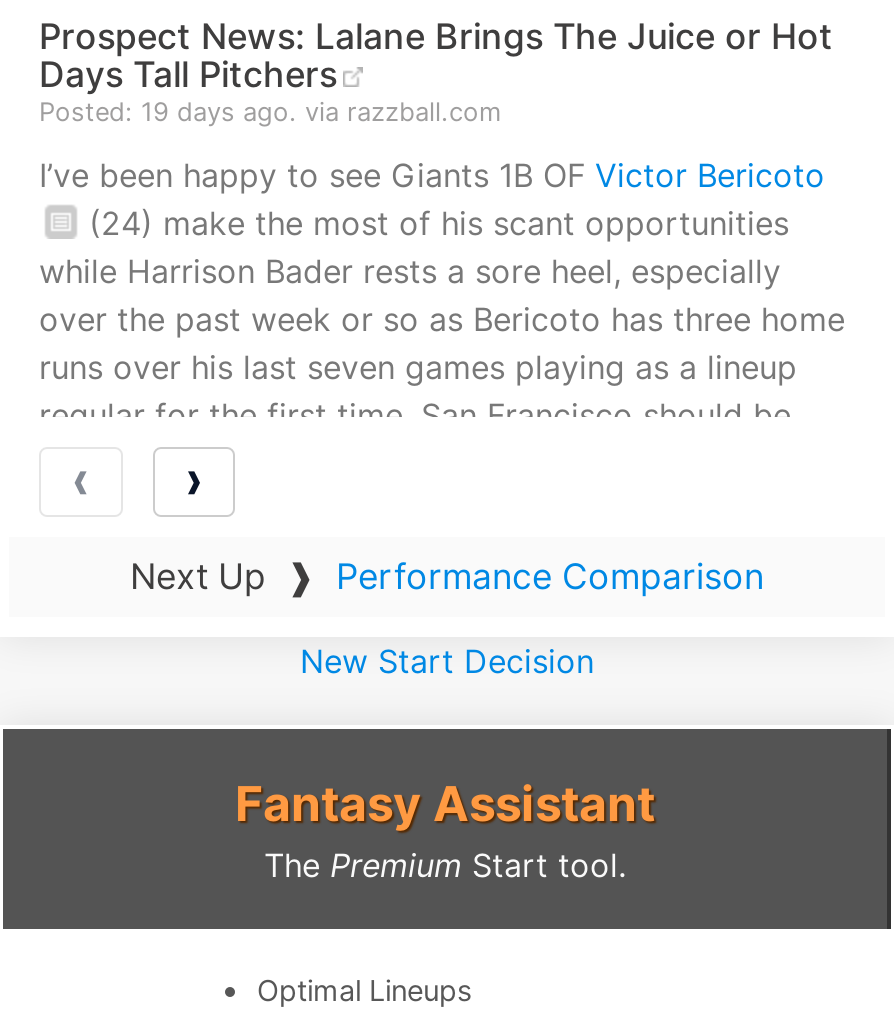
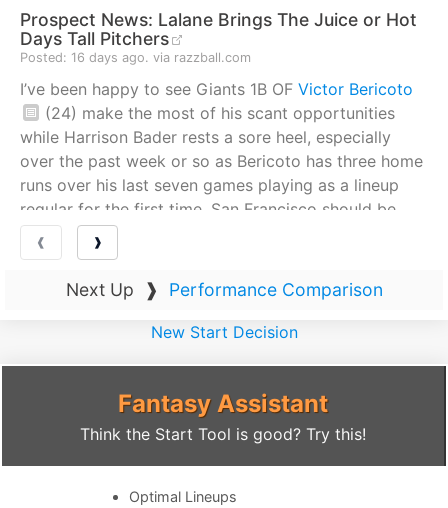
[39,97,501,127] Posted: 19 days ago. via razzball.com -> [20,50,251,65] Posted: 16 days ago. via razzball.com
[264,845,626,885] The Premium Start tool. -> [80,424,366,444] Think the Start Tool is good? Try this!

